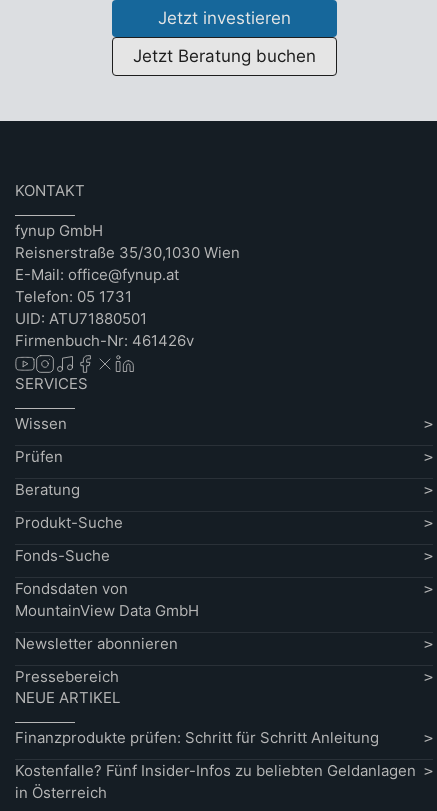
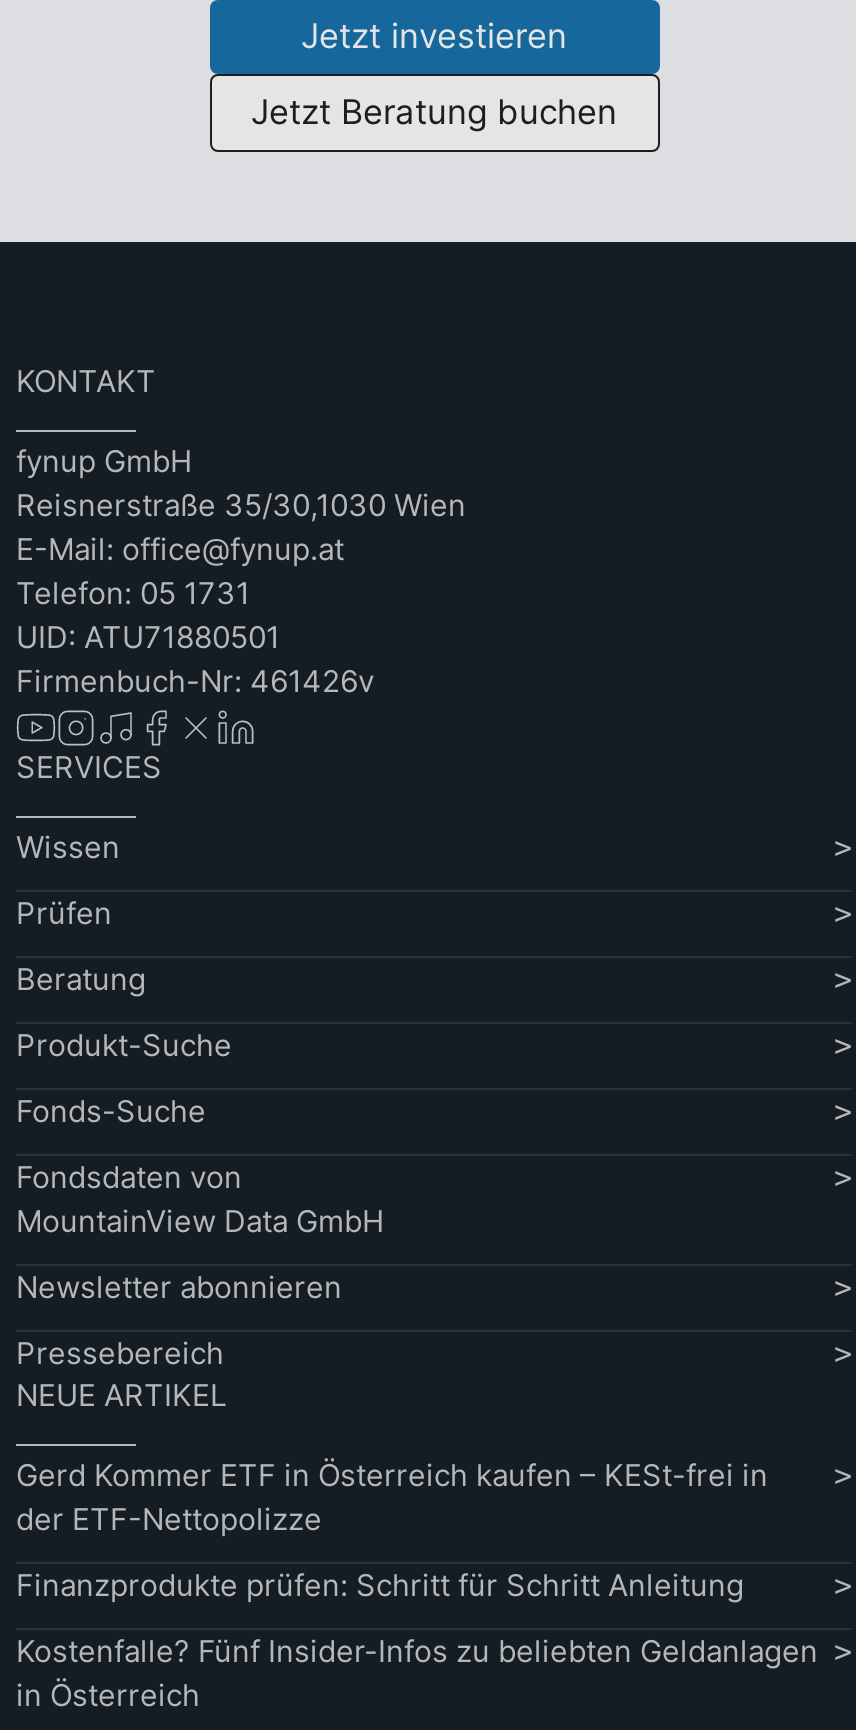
none -> [16,1456,768,1538] Gerd Kommer ETF in Österreich kaufen – KESt-frei in | der ETF-Nettopolizze

